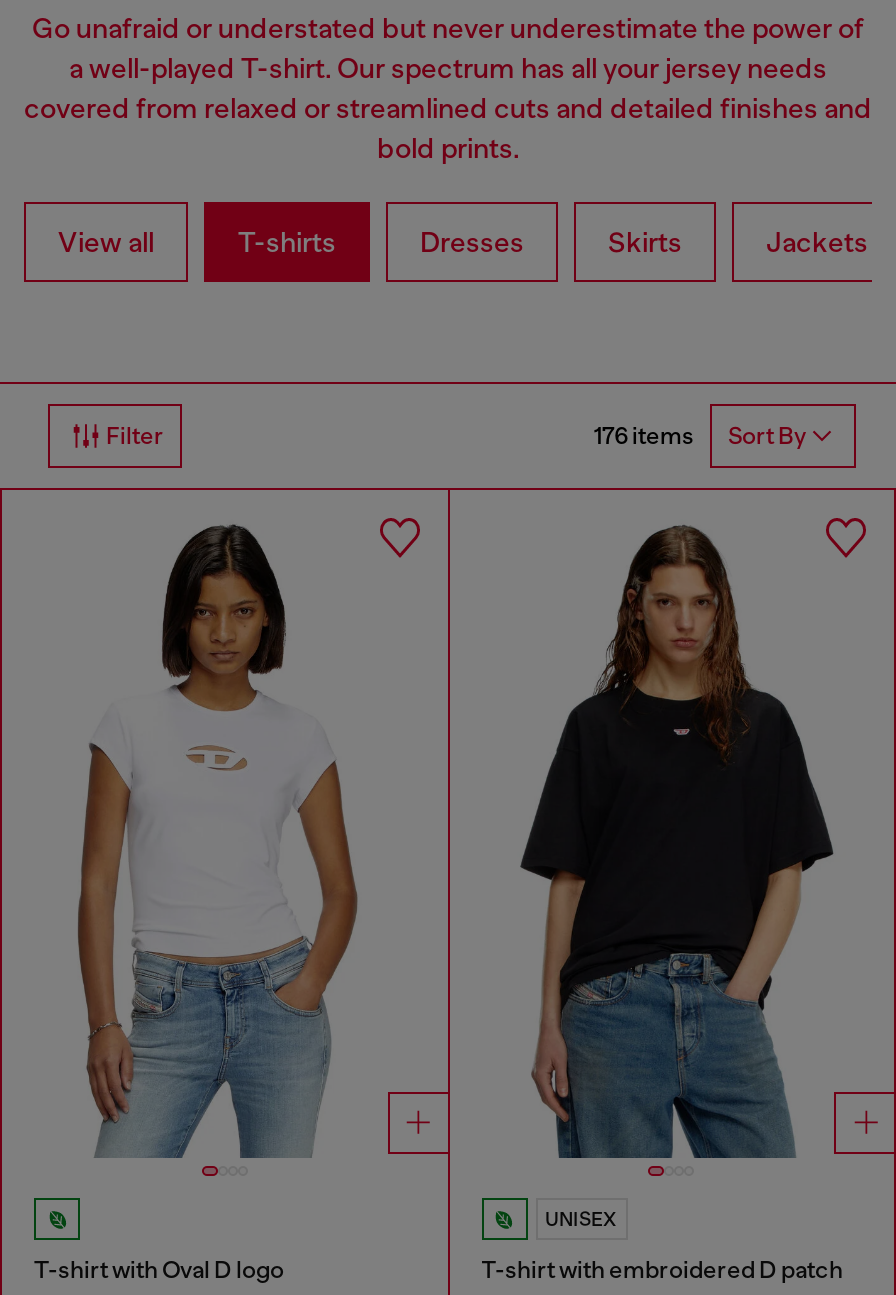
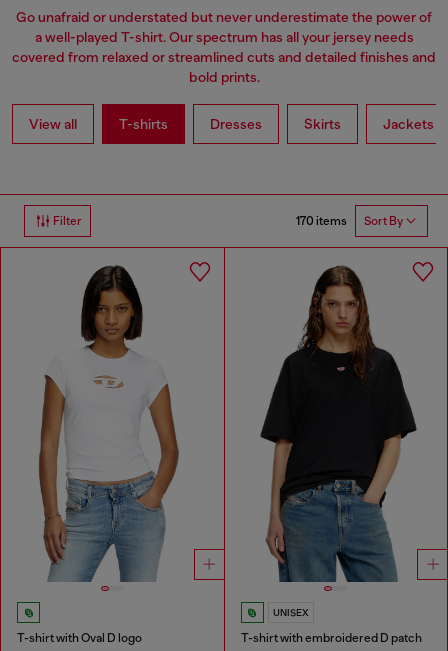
[594,422,806,451] 176 items Sort By -> [296,214,403,228] 170 items Sort By

